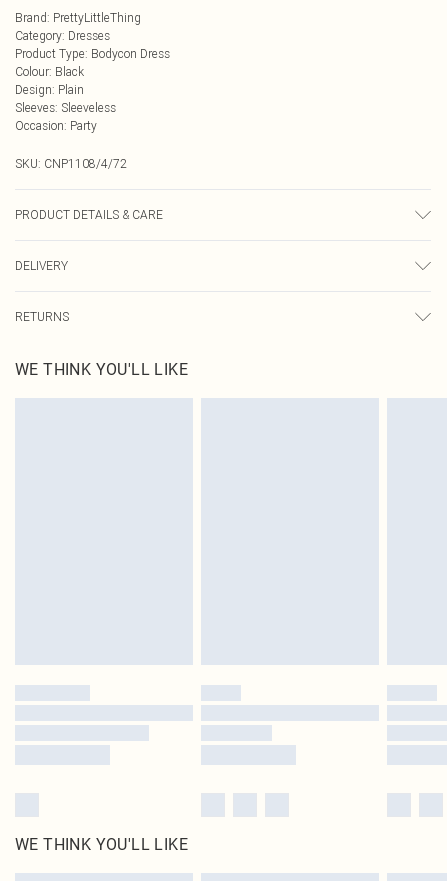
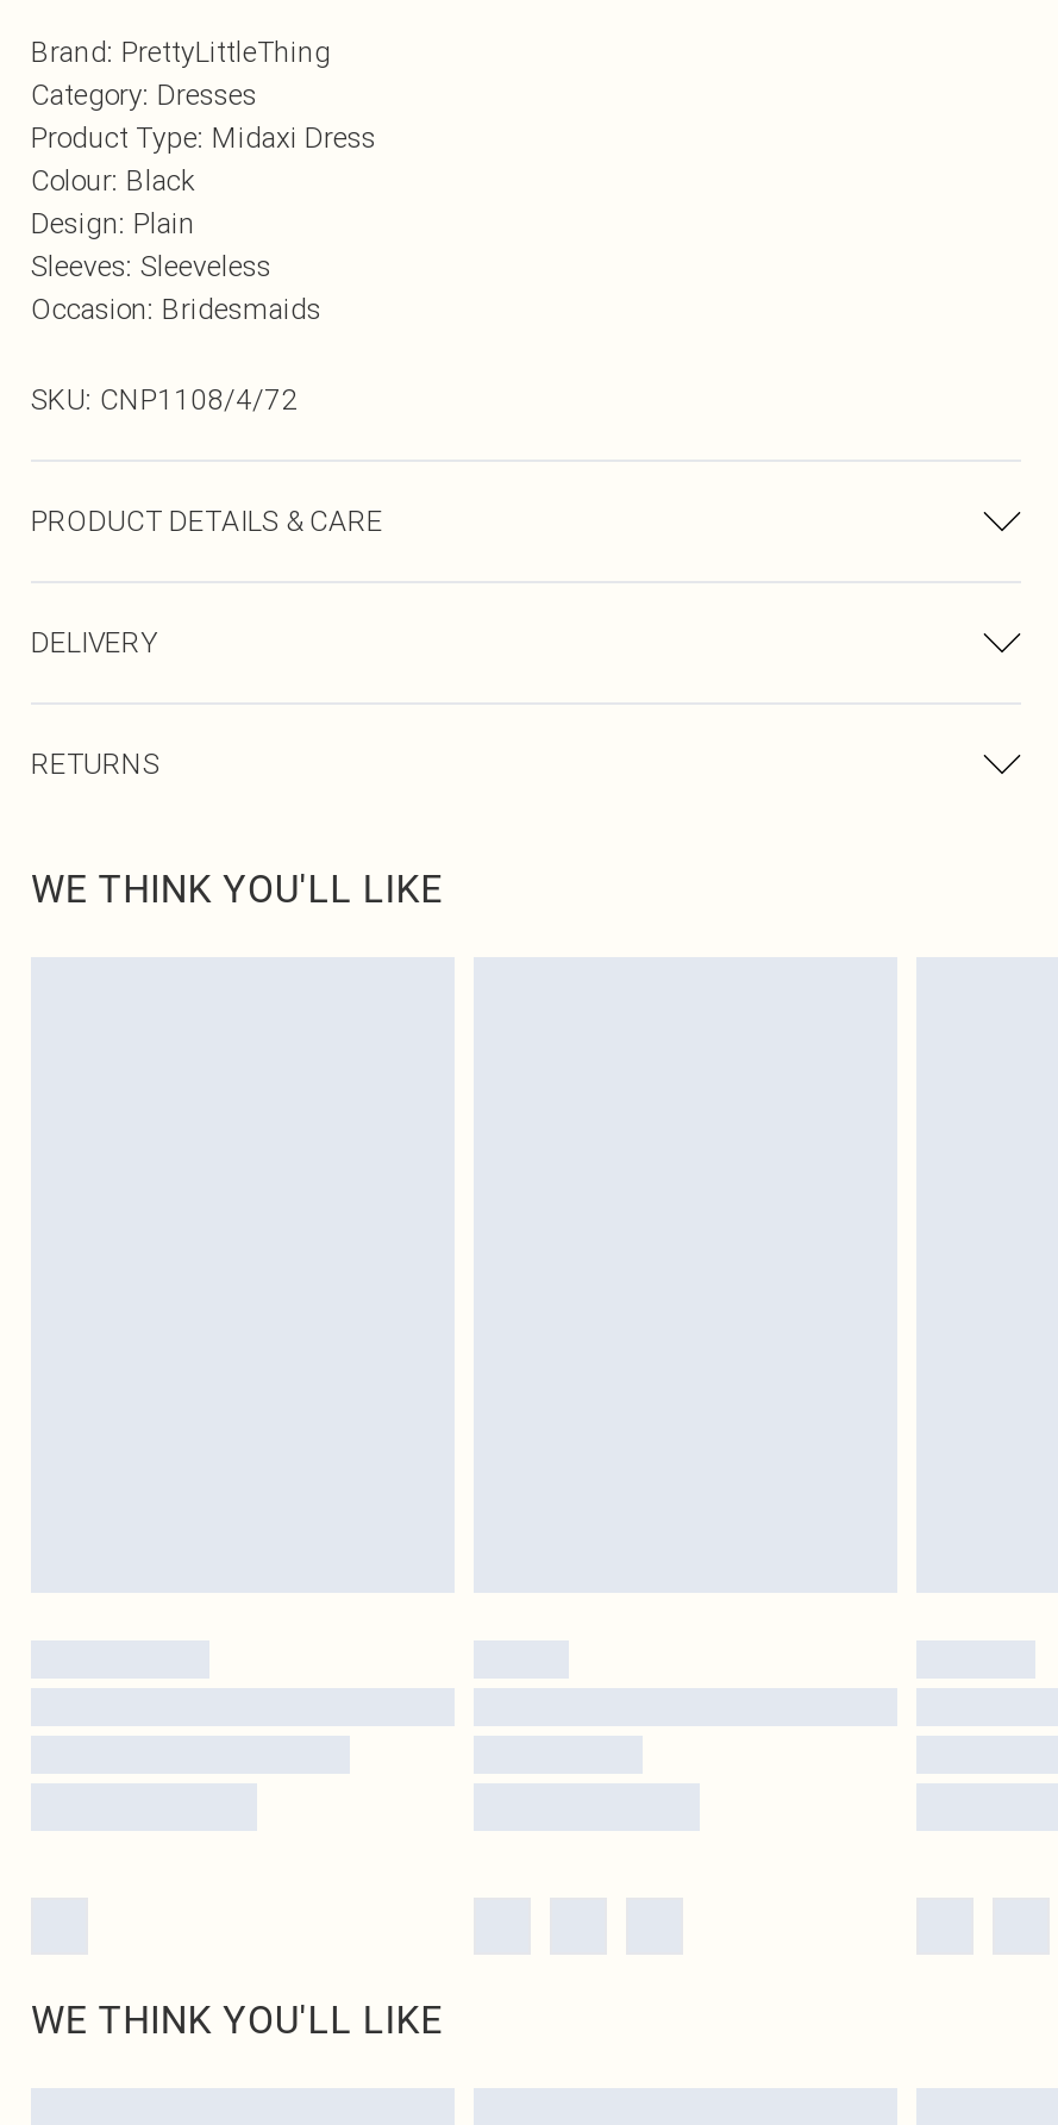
[15,46,170,61] Product Type: Bodycon Dress -> [31,119,376,155] Product Type: Midaxi Dress
[15,118,97,133] Occasion: Party -> [31,290,321,326] Occasion: Bridesmaids

